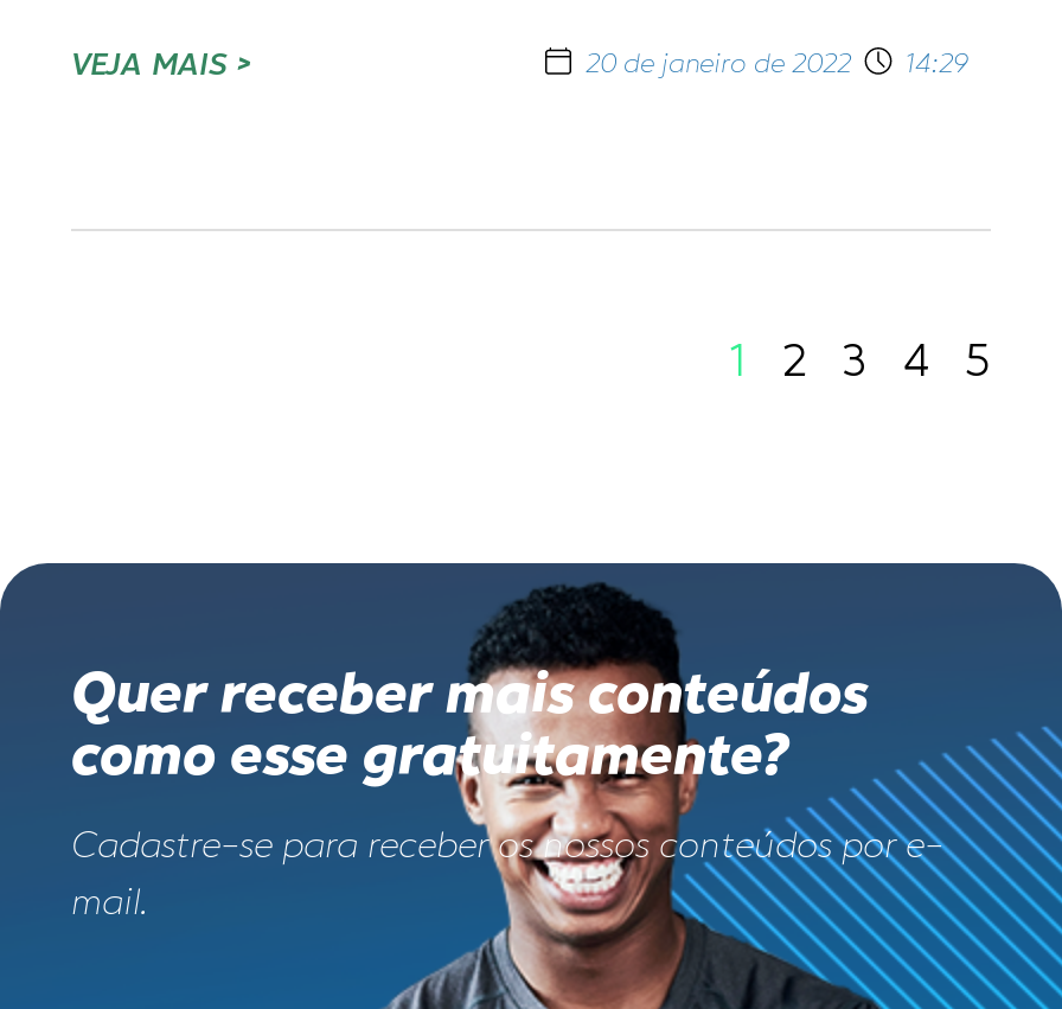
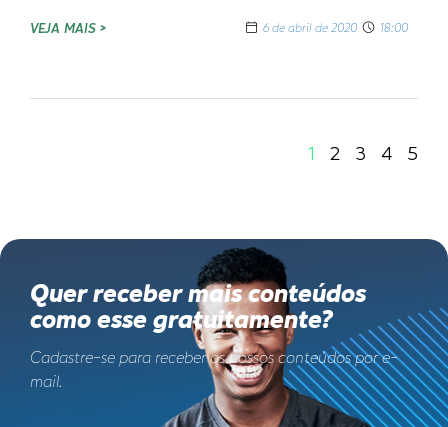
[586,45,967,78] 20 de janeiro de 2022 | 14:29 -> [263,20,408,34] 6 de abril de 2020 | 18:00

